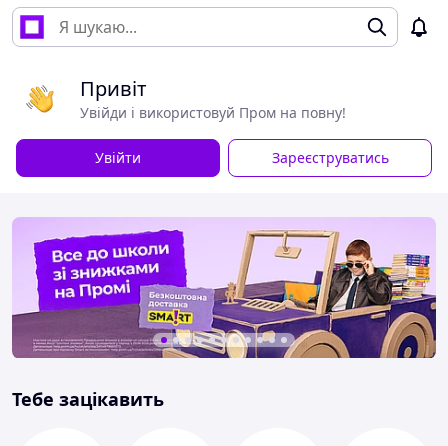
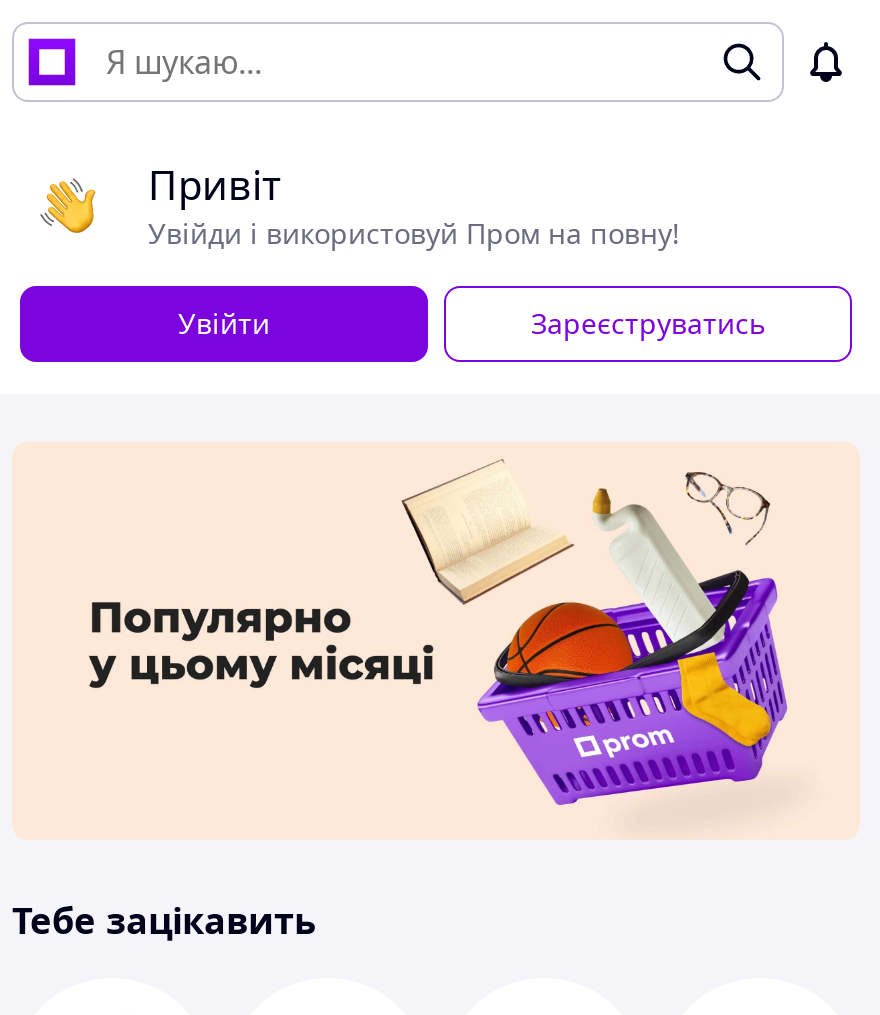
[11,217,437,359] [image] -> [14,444,858,838] [image]

